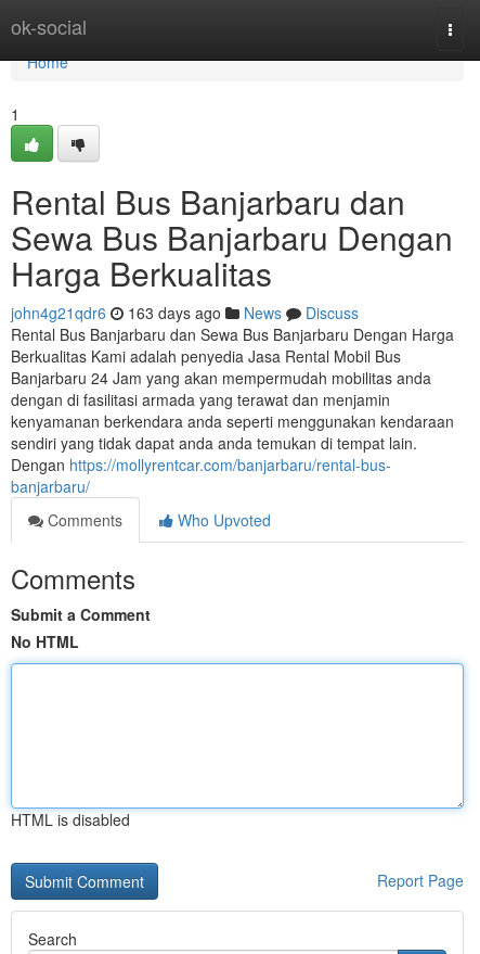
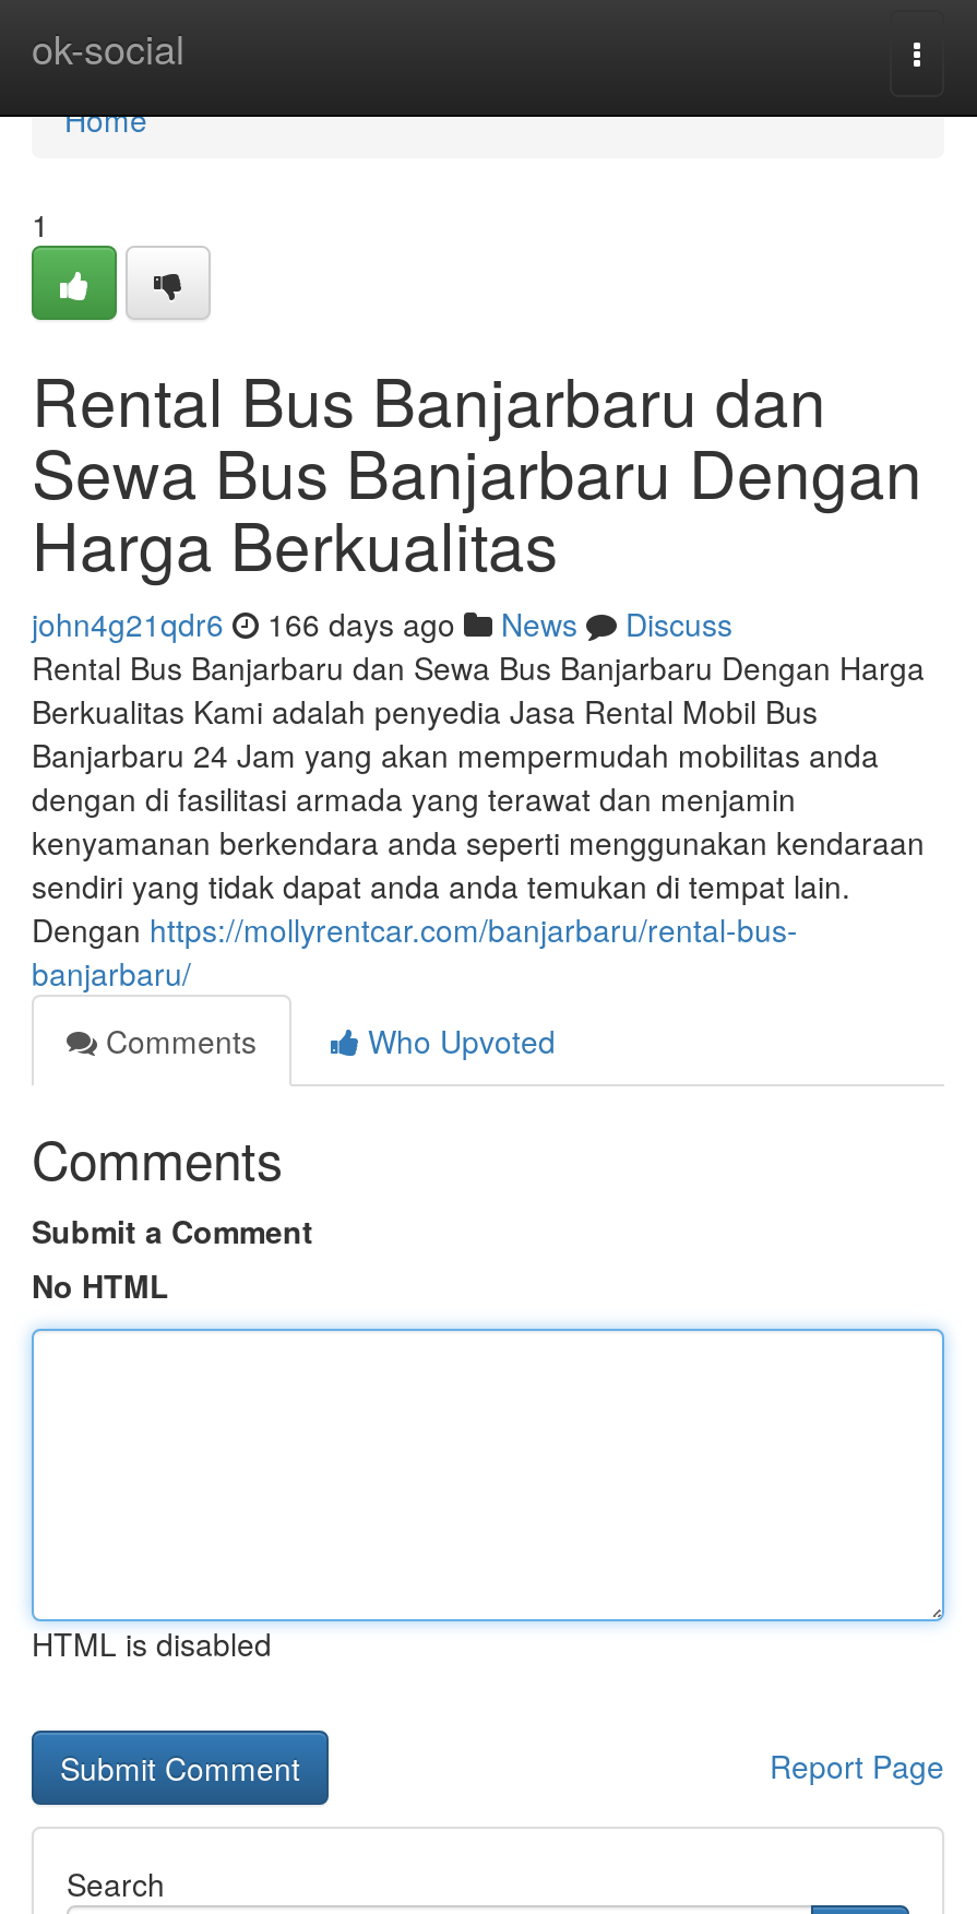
[11,302,359,323] john4g21qdr6 163 days ago News Discuss -> [32,602,732,645] john4g21qdr6 166 days ago News Discuss

